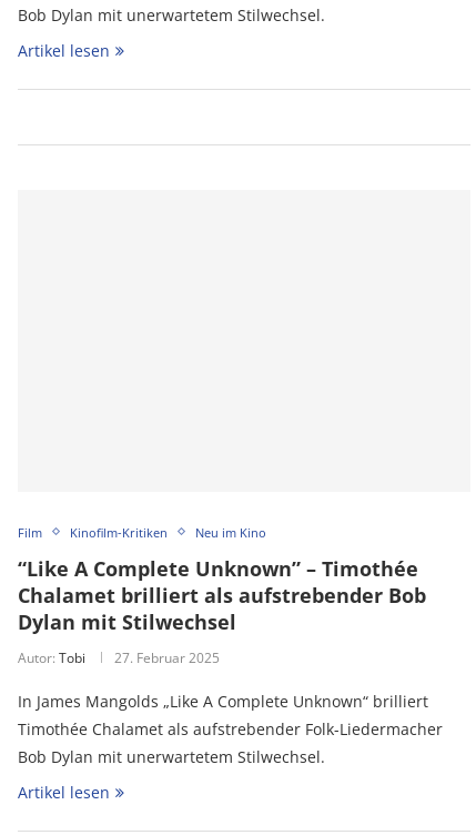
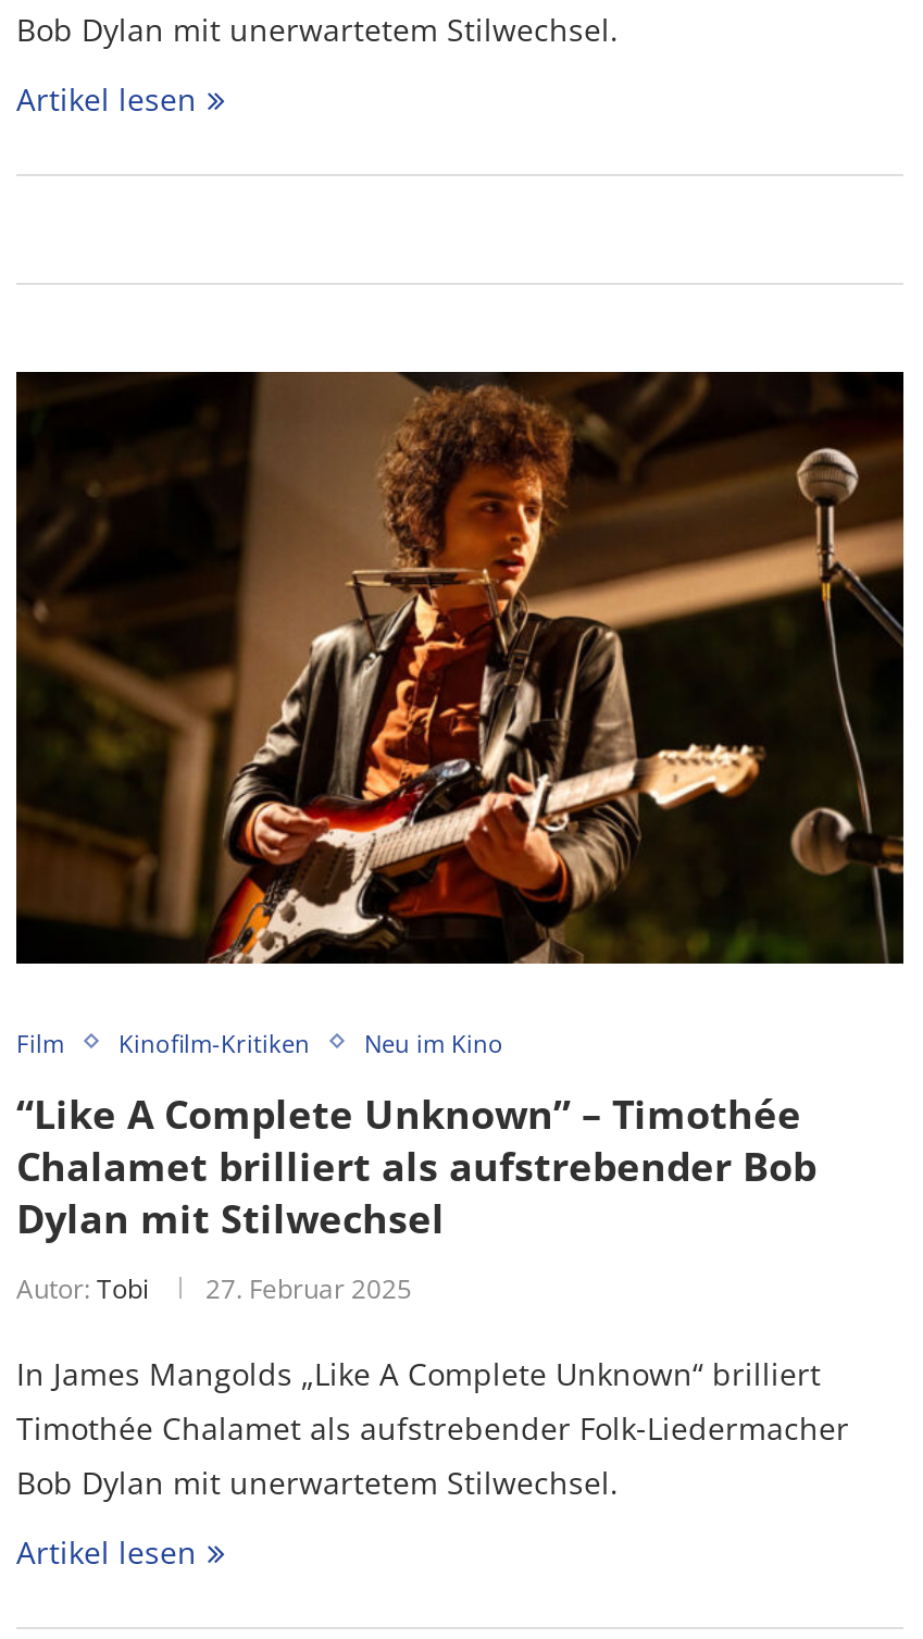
none -> [14,370,906,966] [image]

